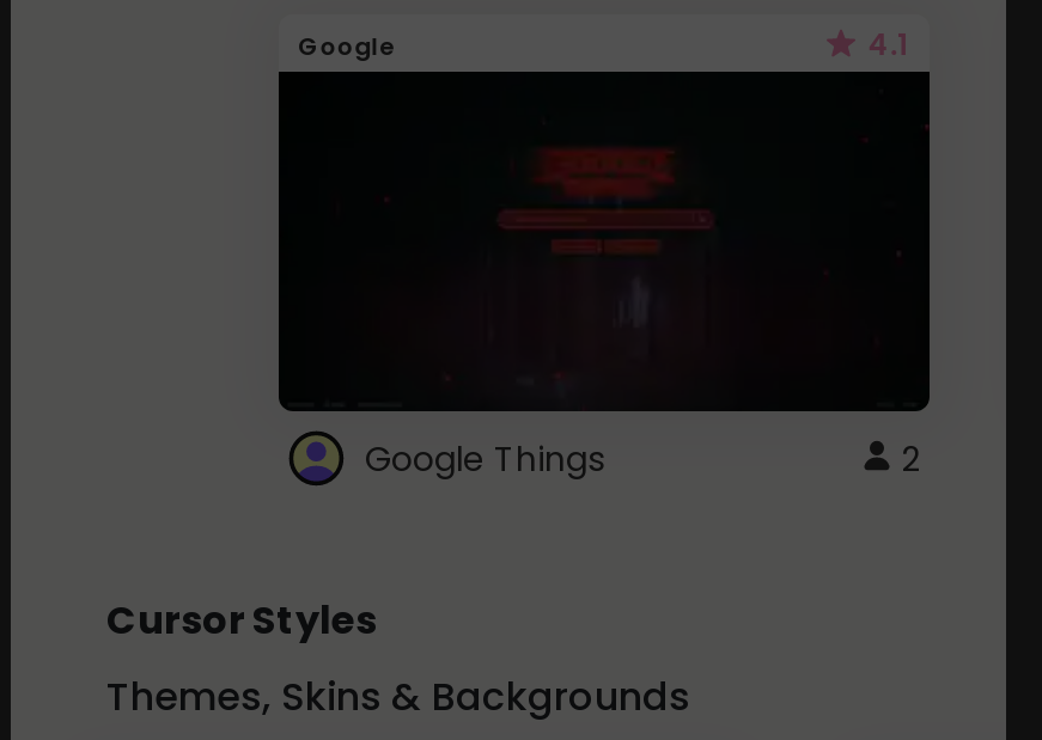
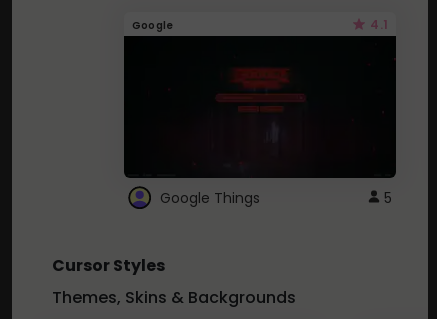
[901,435,920,482] 2 -> [384,188,392,208] 5

